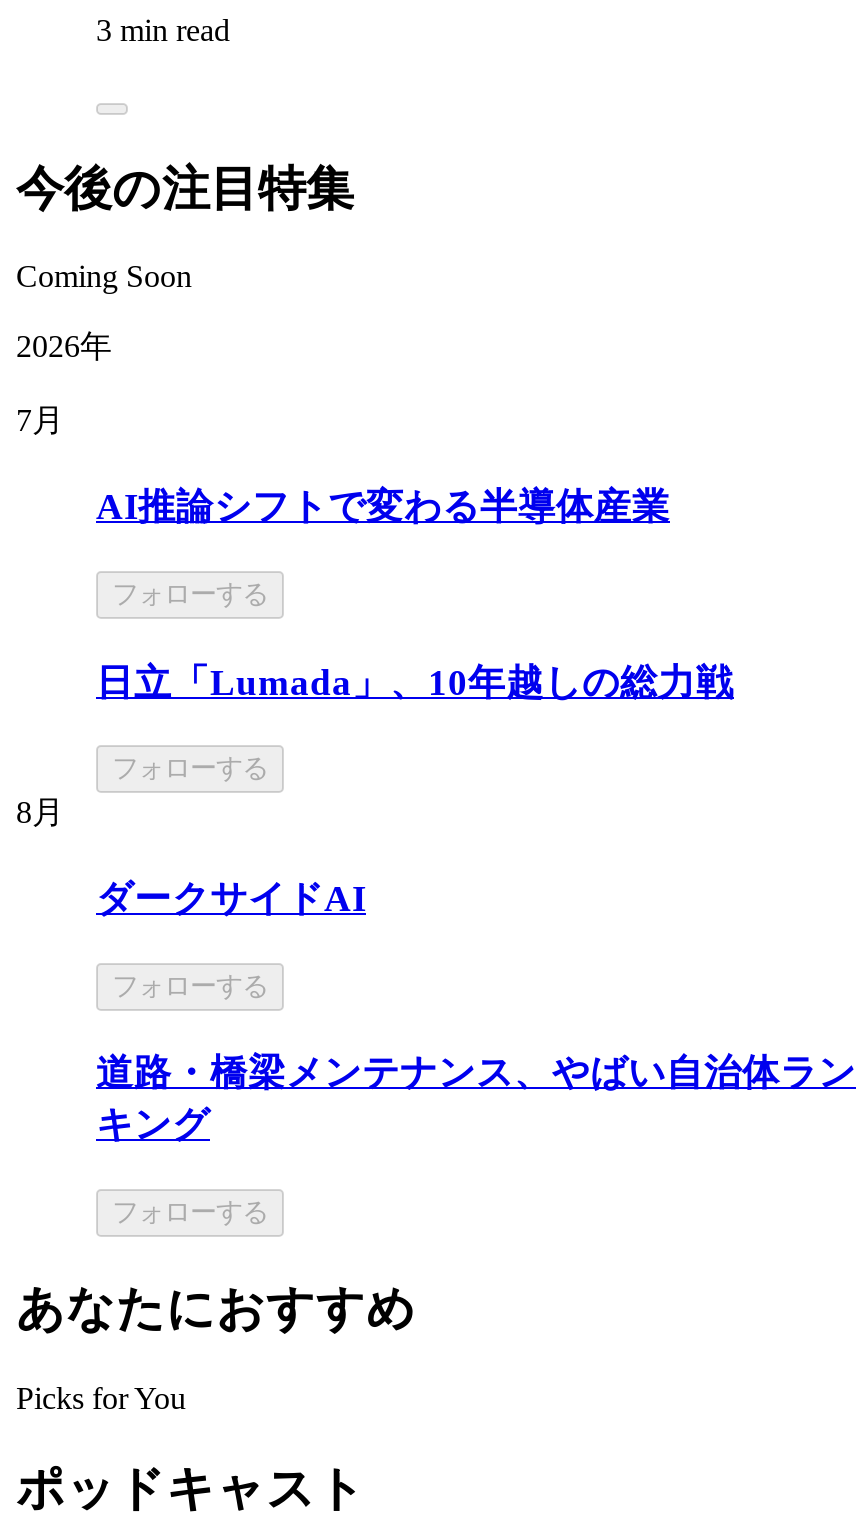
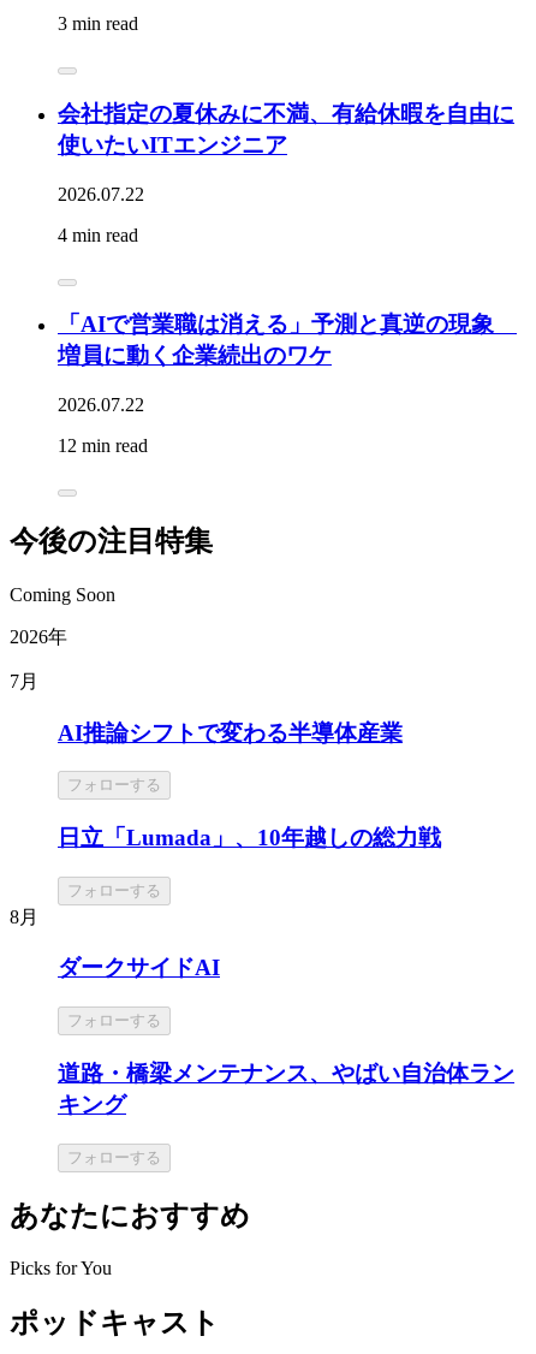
none -> [58,101,514,245] 会社指定の夏休みに不満、有給休暇を自由に | 使いたいITエンジニア | 2026.07.22 | 4 min read
none -> [58,312,517,456] 「AIで営業職は消える」予測と真逆の現象 | 増員に動く企業続出のワケ | 2026.07.22 | 12 min read

